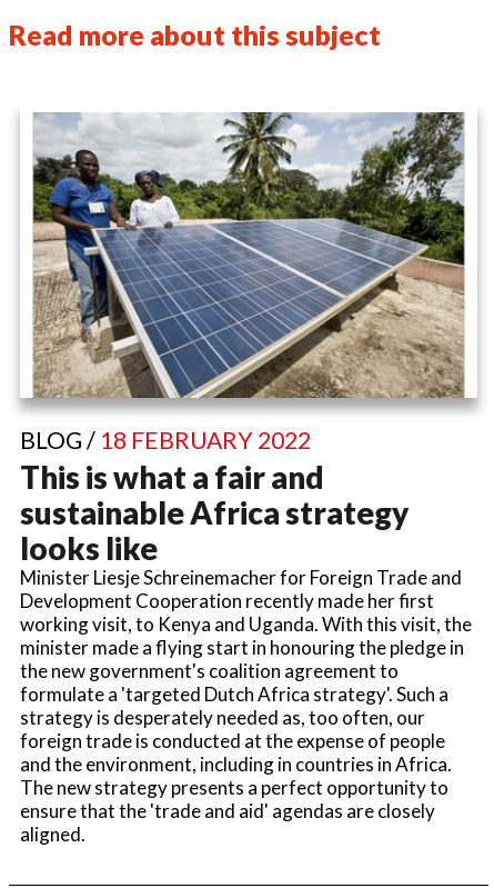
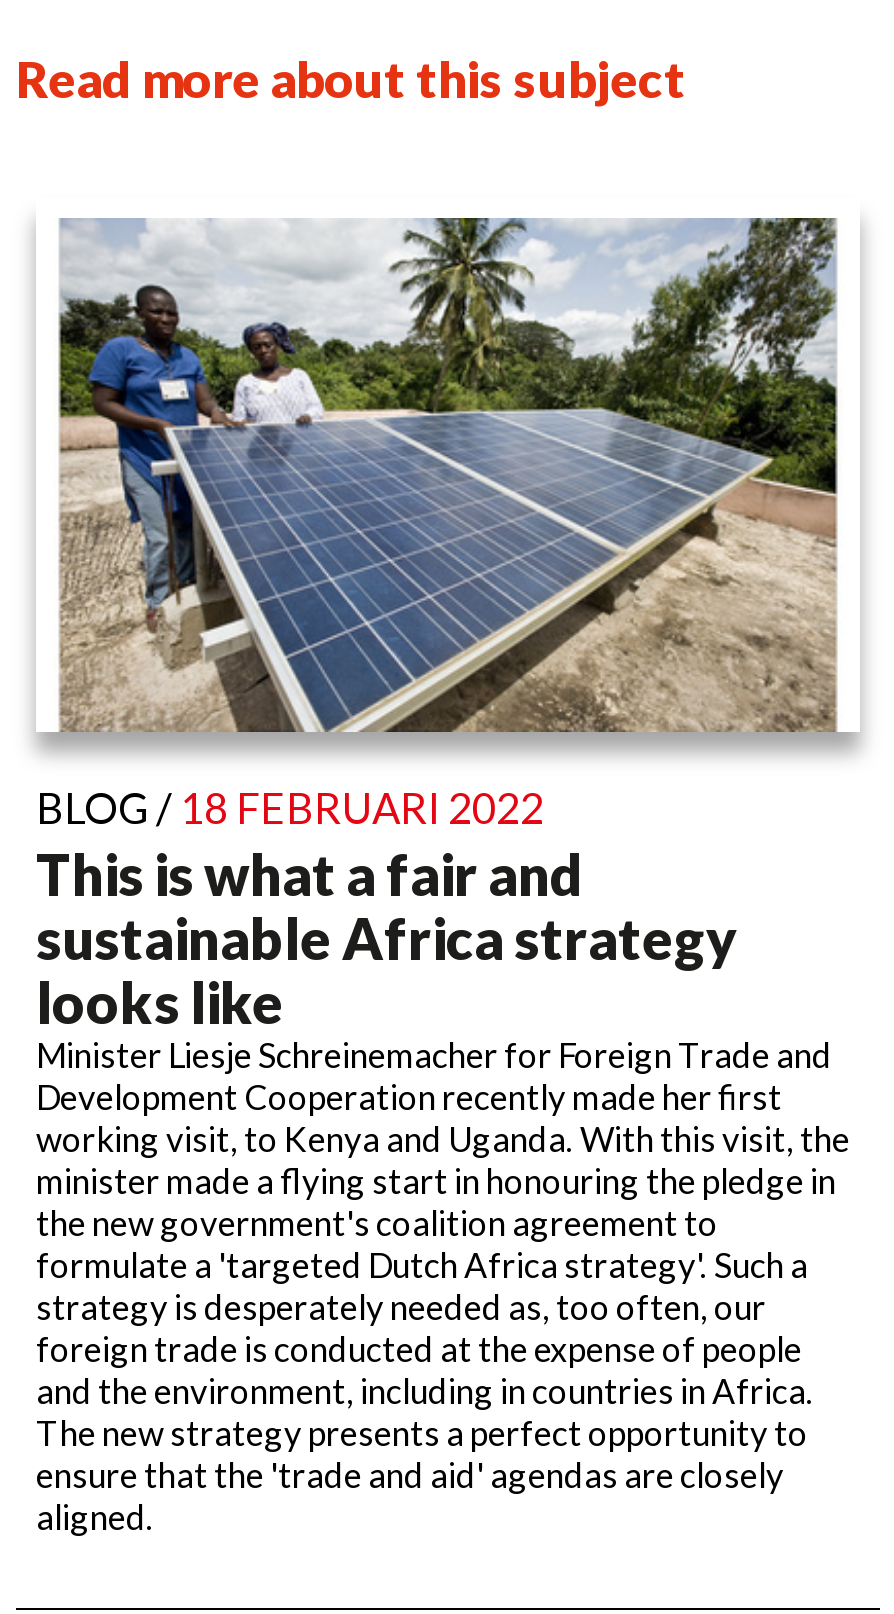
[20,426,311,454] BLOG / 18 FEBRUARY 2022 -> [36,782,544,832] BLOG / 18 FEBRUARI 2022

